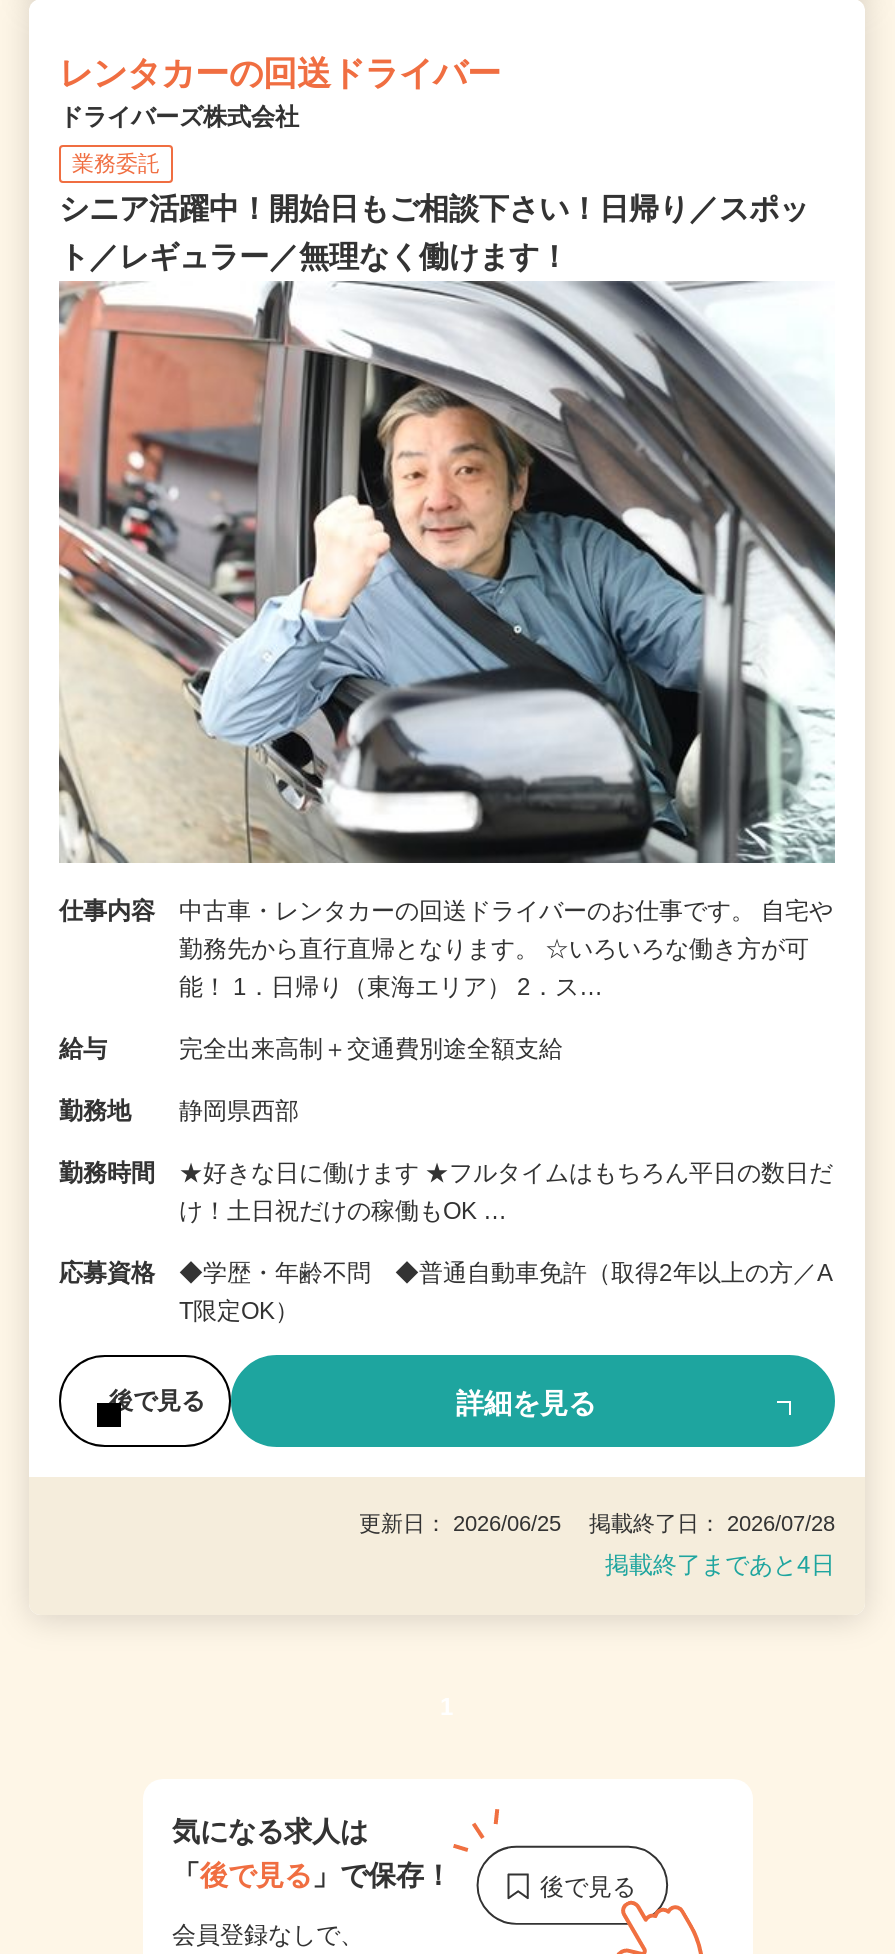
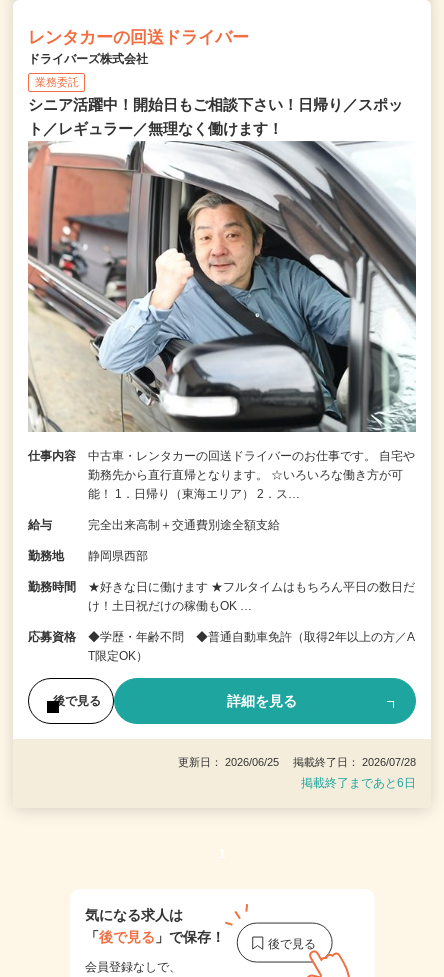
[605,1552,835,1580] 掲載終了まであと4日 -> [301,776,416,790] 掲載終了まであと6日

